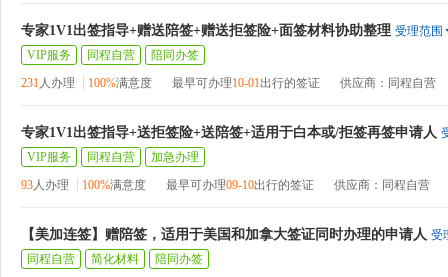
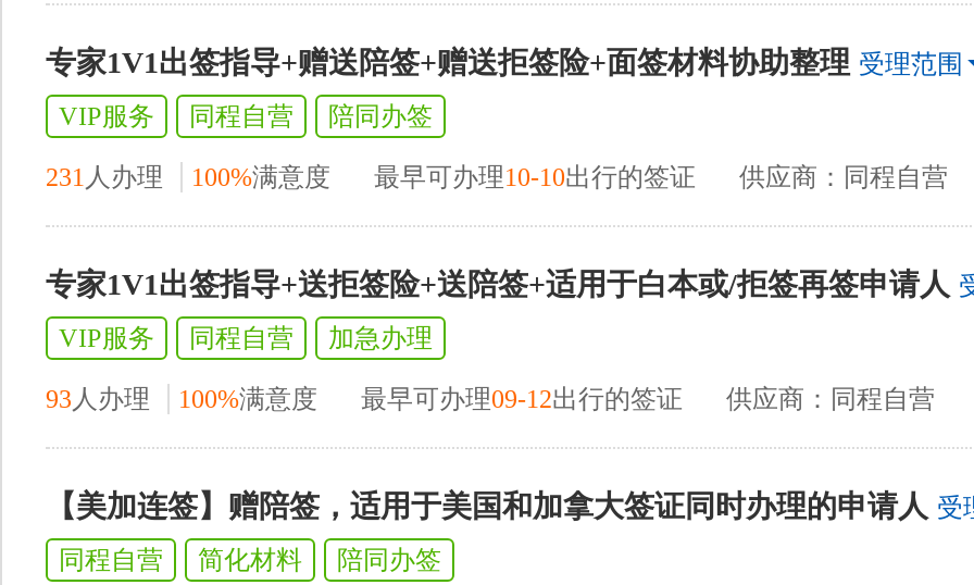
[172,76,320,90] 最早可办理10-01出行的签证 -> [374,162,696,192] 最早可办理10-10出行的签证
[166,178,314,192] 最早可办理09-10出行的签证 -> [361,384,683,414] 最早可办理09-12出行的签证

